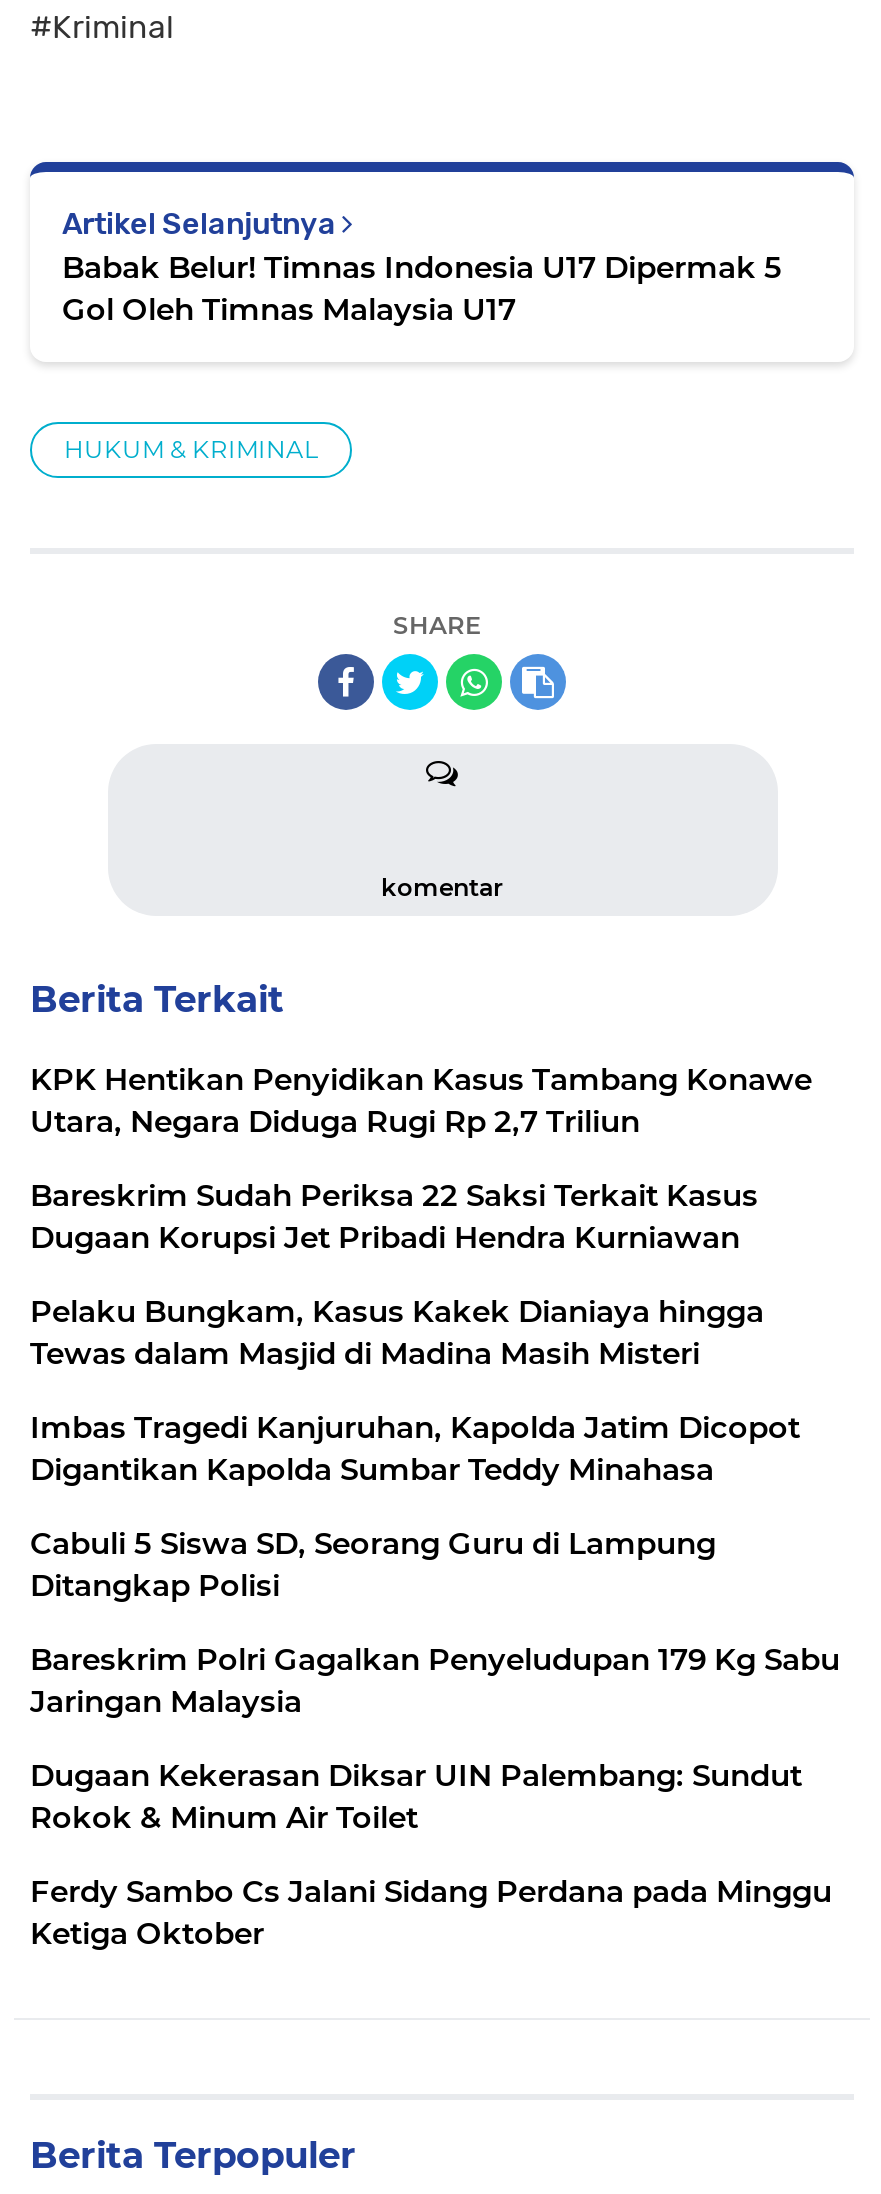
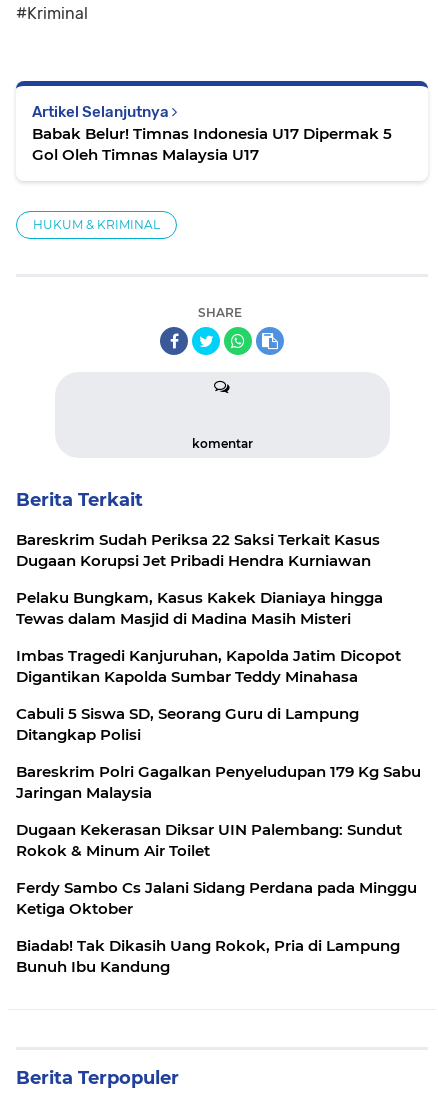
[30,1061,812,1141] KPK Hentikan Penyidikan Kasus Tambang Konawe | Utara, Negara Diduga Rugi Rp 2,7 Triliun -> none
moved [30,1177,840,1953] -> [16,530,421,918]: Bareskrim Sudah Periksa 22 Saksi Terkait Kasus | Dugaan Korupsi Jet Pribadi Hendra Kurniawan | Pelaku Bungkam, Kasus Kakek Dianiaya hingga | ... | Ferdy Sambo Cs Jalani Sidang Perdana pada Minggu | Ketiga Oktober
none -> [16,936,400,976] Biadab! Tak Dikasih Uang Rokok, Pria di Lampung | Bunuh Ibu Kandung

